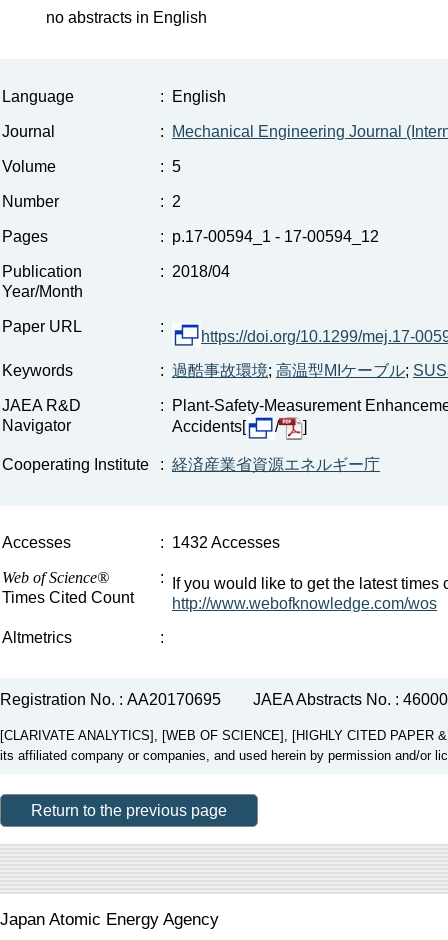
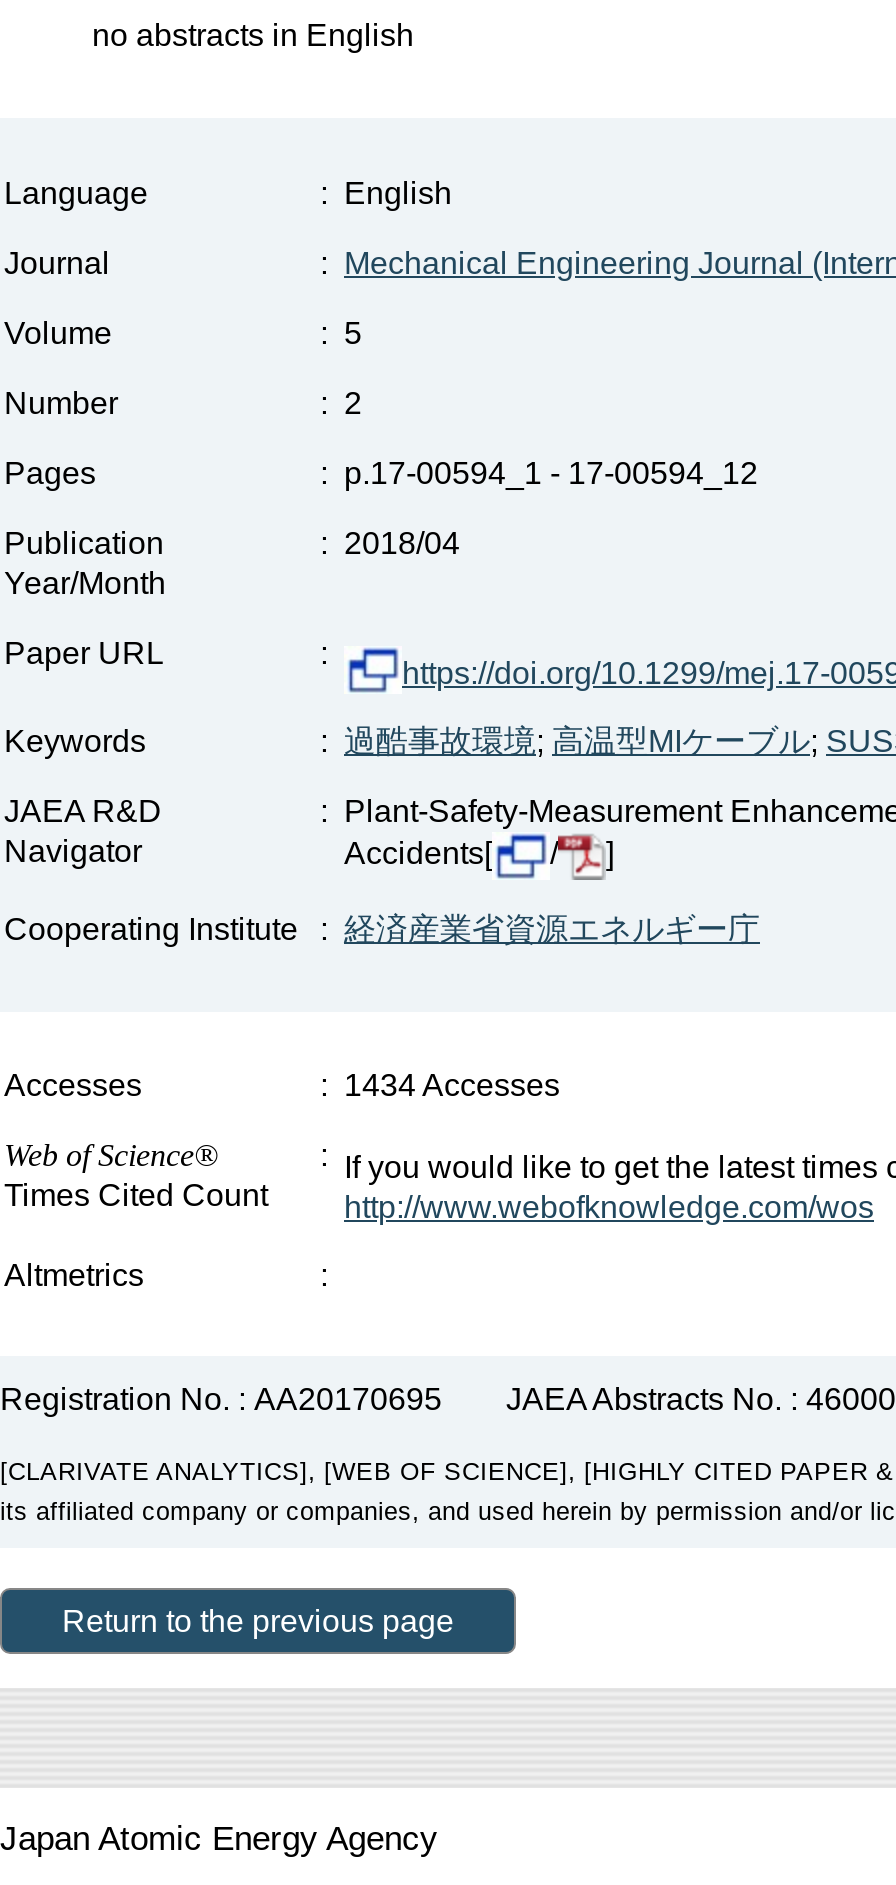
[160,534,280,551] : 1432 Accesses -> [320,1068,560,1102] : 1434 Accesses

